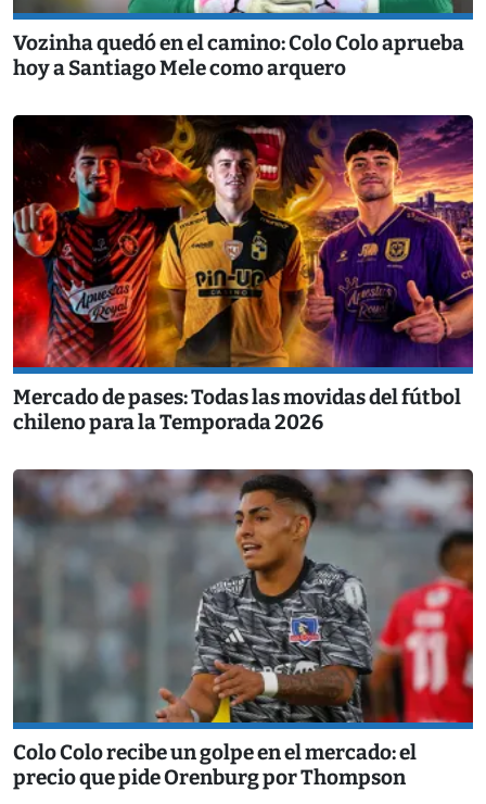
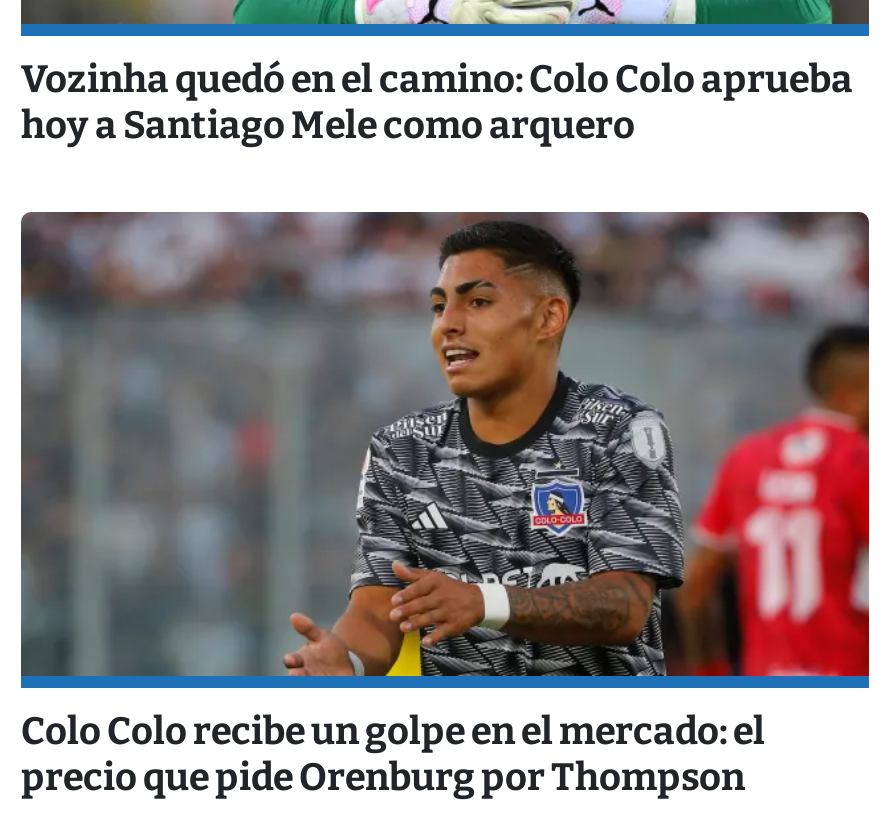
[12,115,474,435] [image] | Mercado de pases: Todas las movidas del fútbol | chileno para la Temporada 2026 -> none

